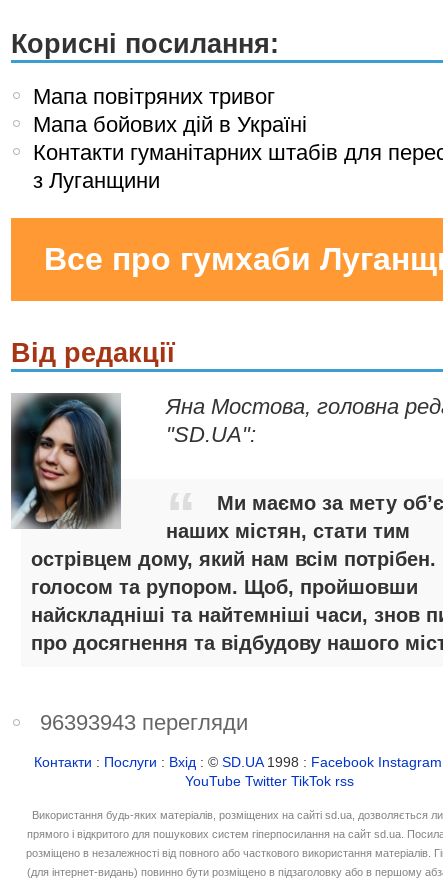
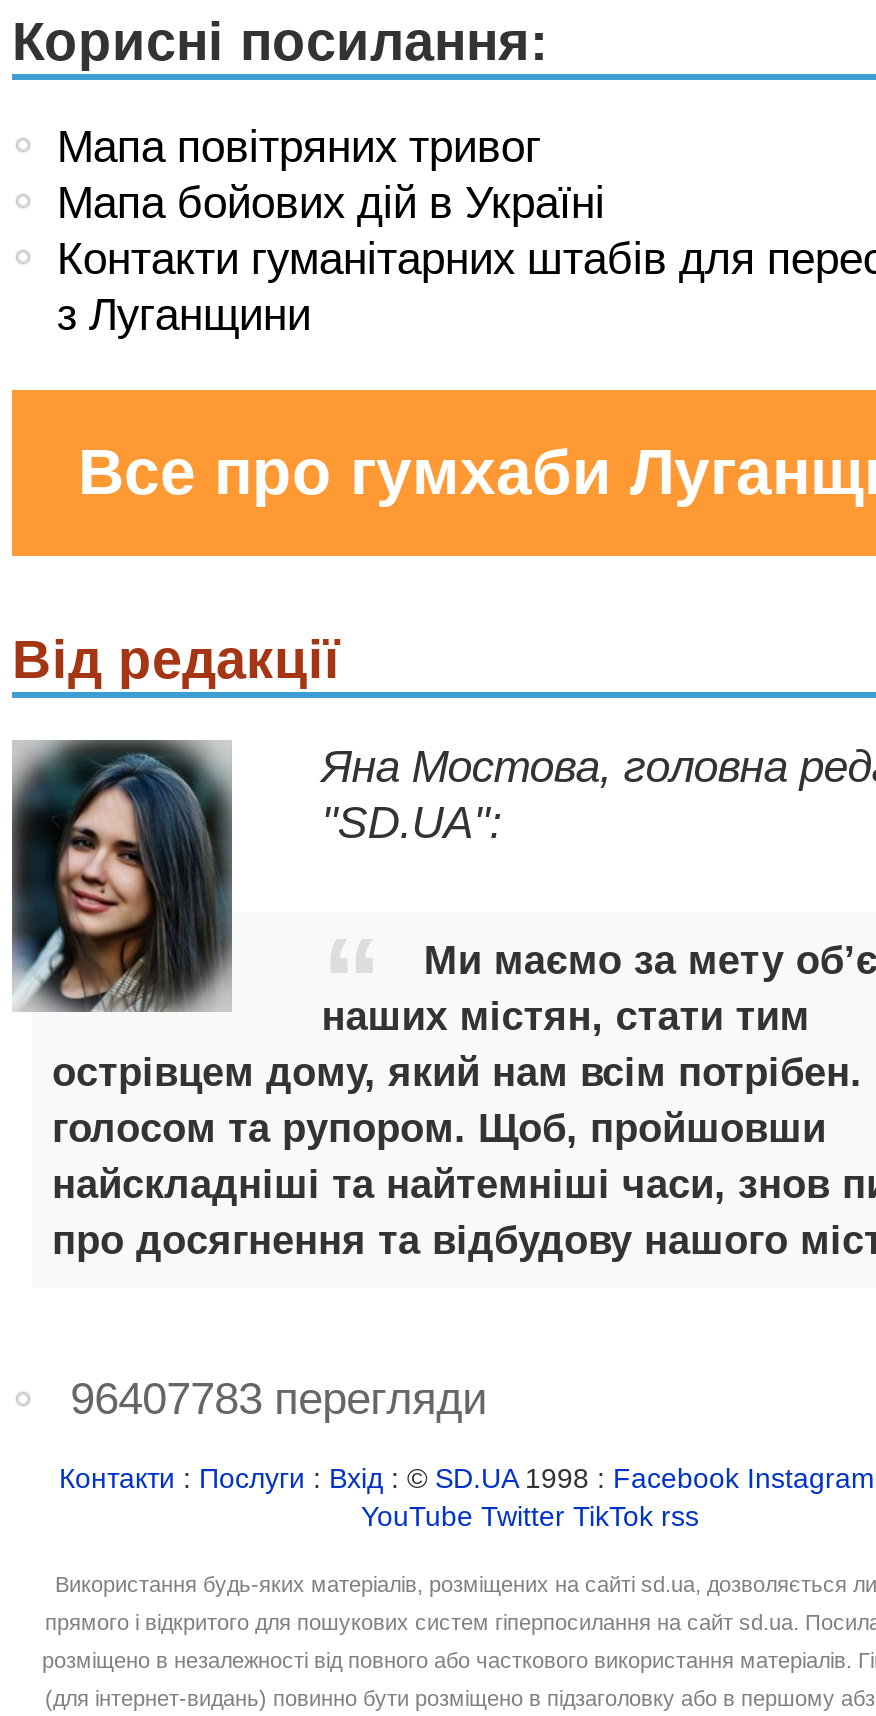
[40,710,248,735] 96393943 перегляди -> [70,1373,486,1423] 96407783 перегляди

